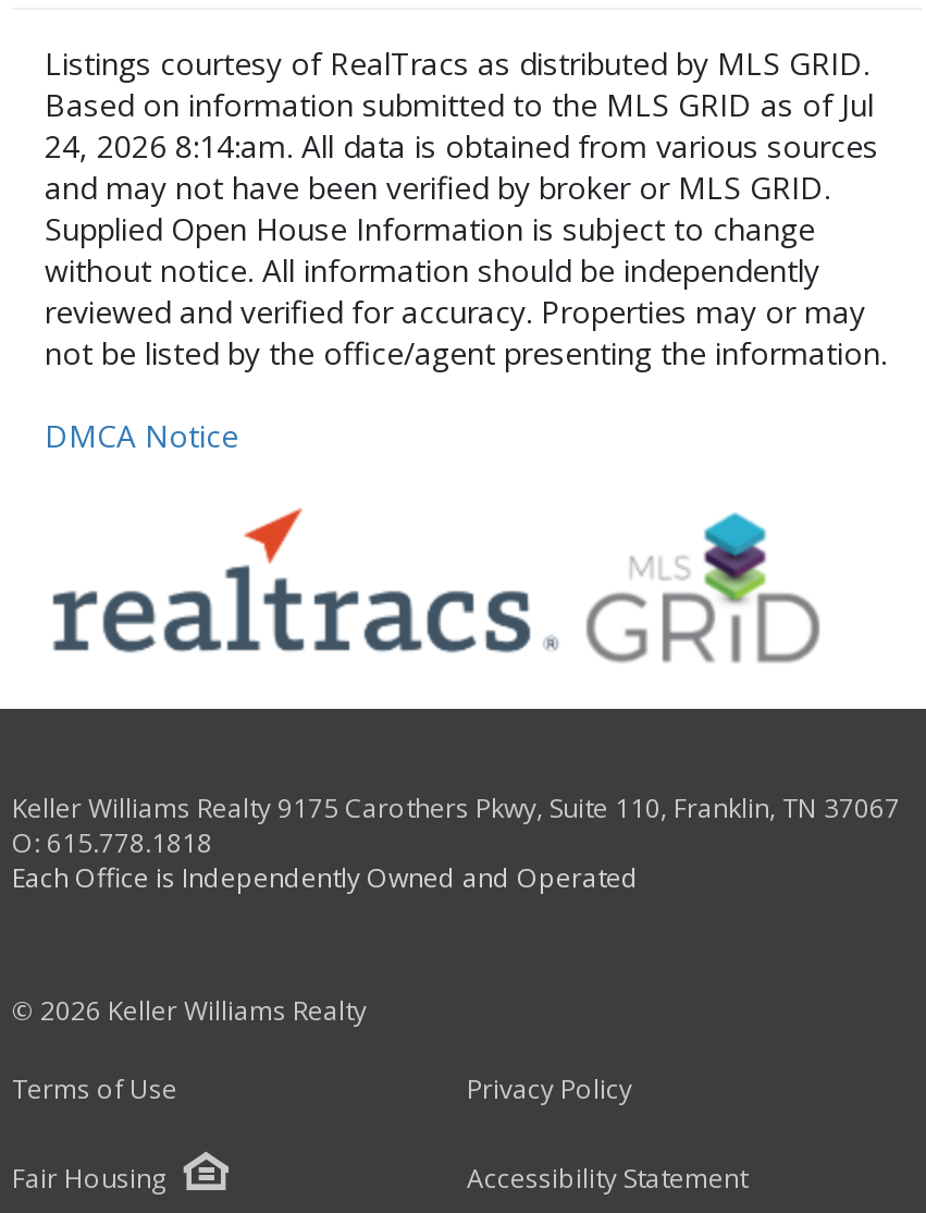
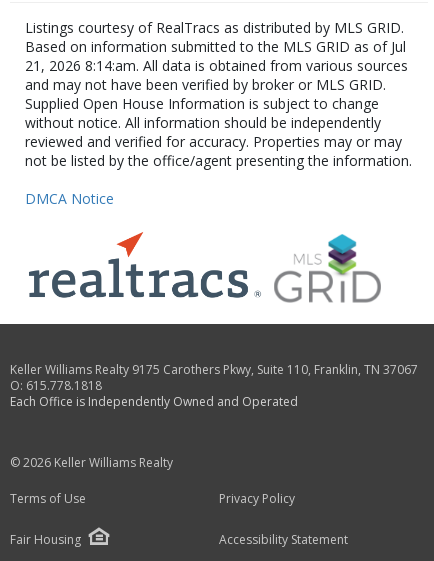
[45,126,878,167] 24, 2026 8:14:am. All data is obtained from various sources -> [25,56,408,75] 21, 2026 8:14:am. All data is obtained from various sources

